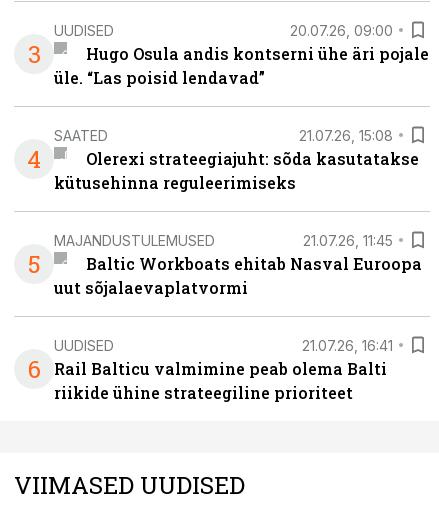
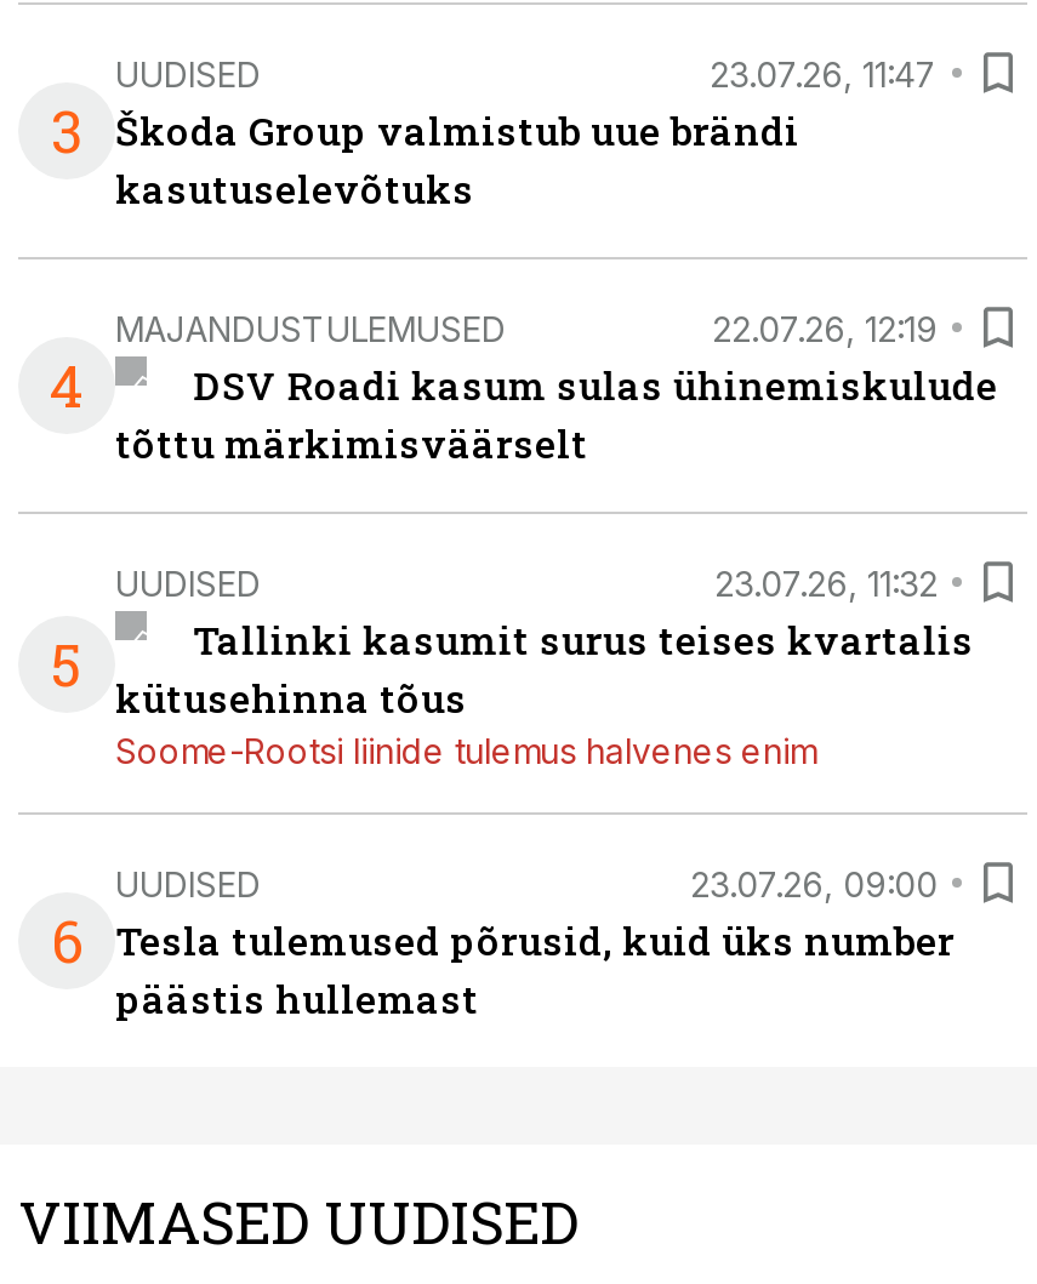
[54,21,429,88] 20.07.26, 09:00 | Hugo Osula andis kontserni ühe äri pojale | üle. “Las poisid lendavad” -> [115,52,938,213] 23.07.26, 11:47 | Škoda Group valmistub uue brändi | kasutuselevõtuks
[54,126,419,193] SAATED | 21.07.26, 15:08 | Olerexi strateegiajuht: sõda kasutatakse | kütusehinna reguleerimiseks -> [115,307,998,468] 22.07.26, 12:19 | DSV Roadi kasum sulas ühinemiskulude | tõttu märkimisväärselt
moved [54,231,215,248] -> [115,307,506,348]: MAJANDUSTULEMUSED
[54,231,422,298] 21.07.26, 11:45 | Baltic Workboats ehitab Nasval Euroopa | uut sõjalaevaplatvormi -> [115,561,974,771] UUDISED | 23.07.26, 11:32 | Tallinki kasumit surus teises kvartalis | kütusehinna tõus | Soome-Rootsi liinide tulemus halvenes enim
[54,336,393,403] 21.07.26, 16:41 | Rail Balticu valmimine peab olema Balti | riikide ühine strateegiline prioriteet -> [115,862,955,1023] 23.07.26, 09:00 | Tesla tulemused põrusid, kuid üks number | päästis hullemast

